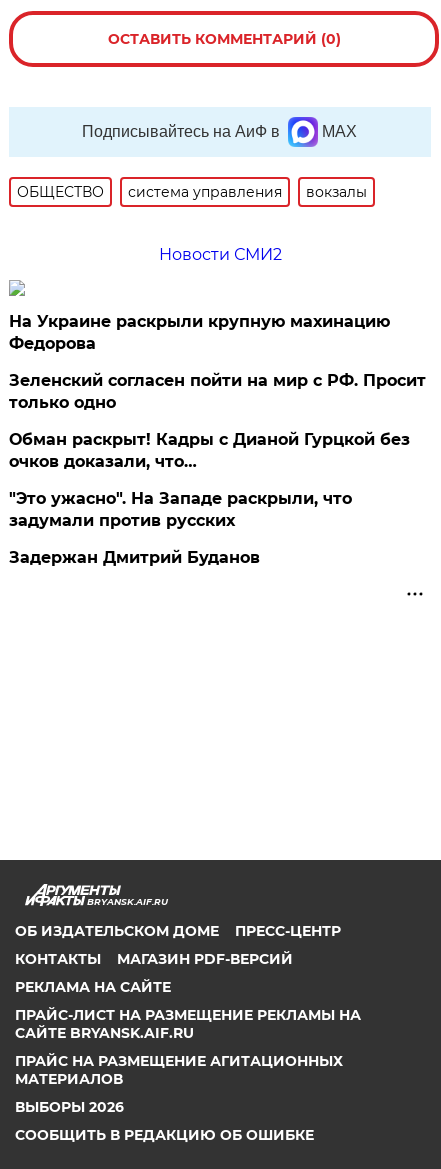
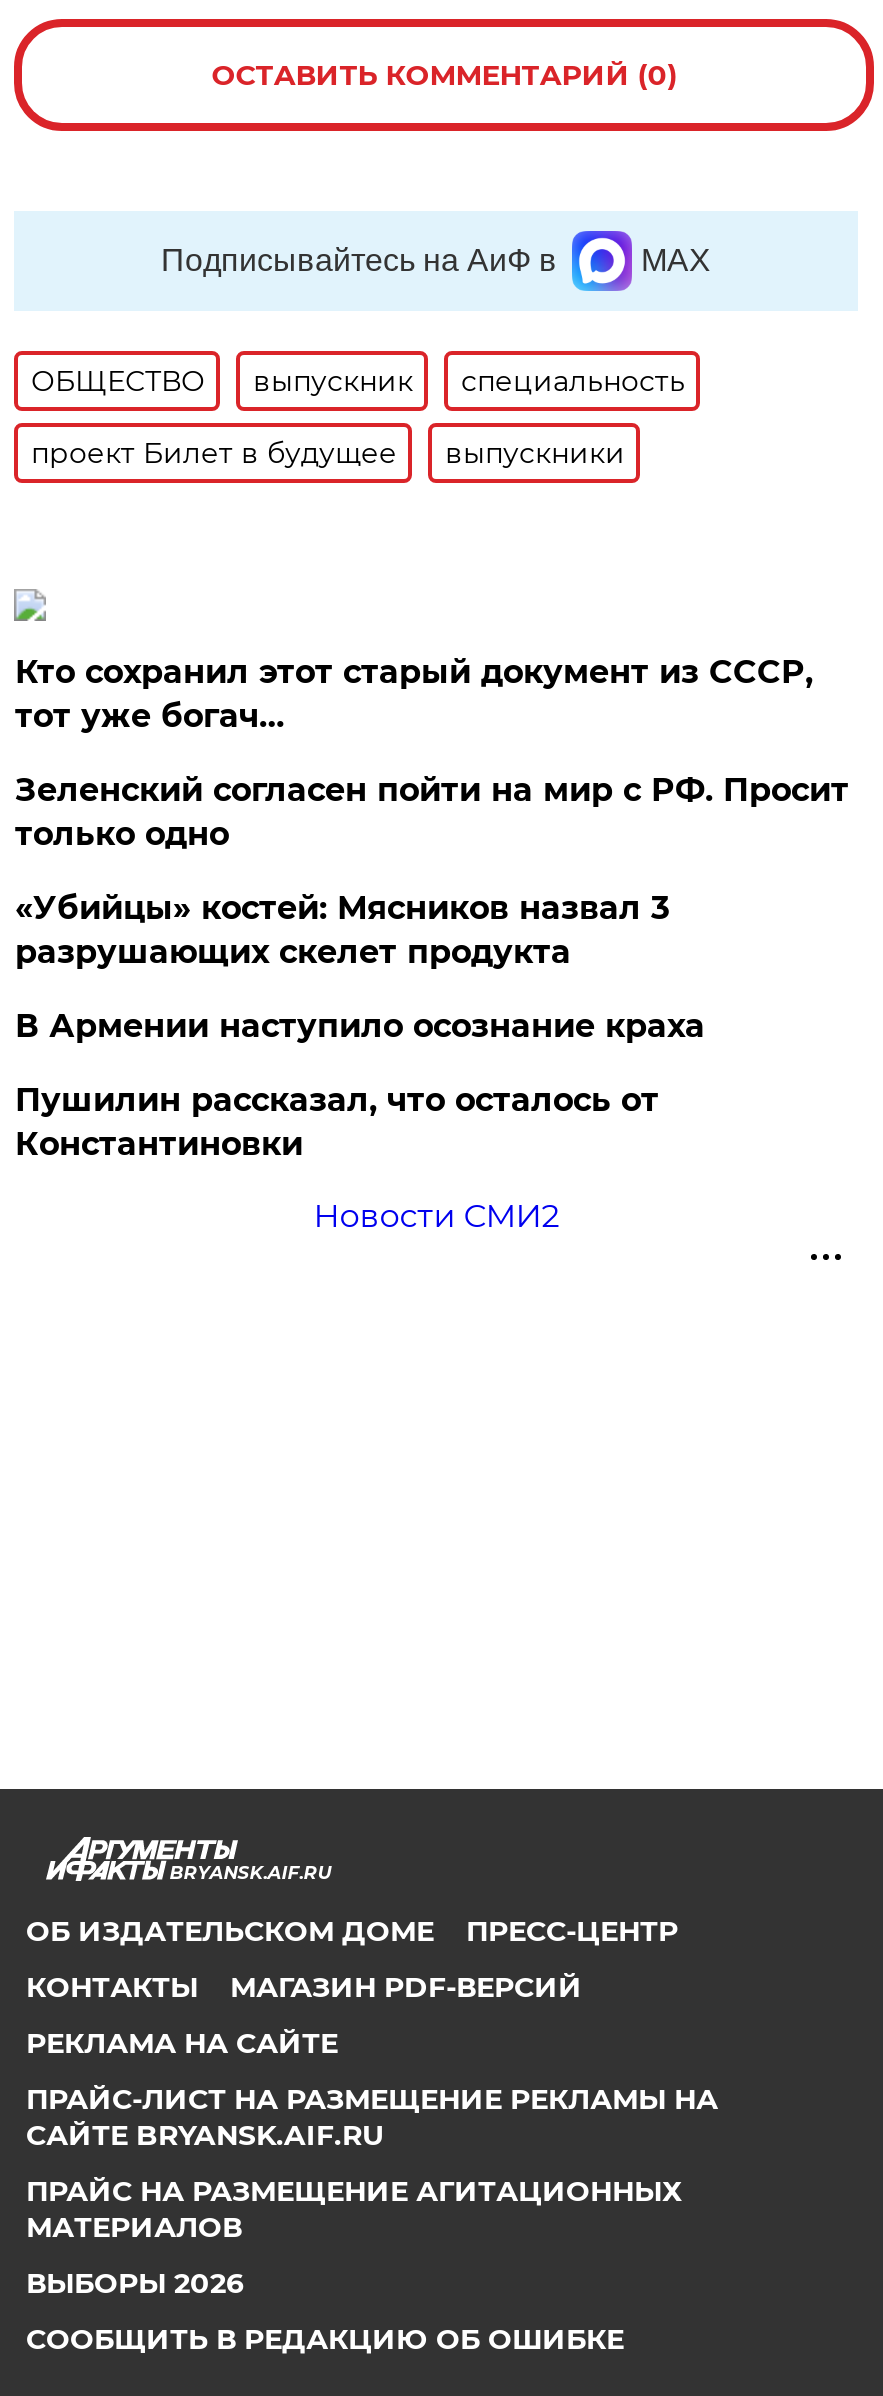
[128,183,367,201] система управления | вокзалы -> [253,363,685,399] выпускник | специальность
[159,245,282,264] Новости СМИ2 -> [31,435,625,471] проект Билет в будущее | выпускники
[9,312,390,353] На Украине раскрыли крупную махинацию | Федорова -> [15,653,813,735] Кто сохранил этот старый документ из СССР, | тот уже богач…
[9,430,410,567] Обман раскрыт! Кадры с Дианой Гурцкой без | очков доказали, что… | "Это ужасно". На Западе раскрыли, что | задумали против русских | Задержан Дмитрий Буданов -> [15,889,705,1235] «Убийцы» костей: Мясников назвал 3 | разрушающих скелет продукта | В Армении наступило осознание краха | Пушилин рассказал, что осталось от | Константиновки | Новости СМИ2

